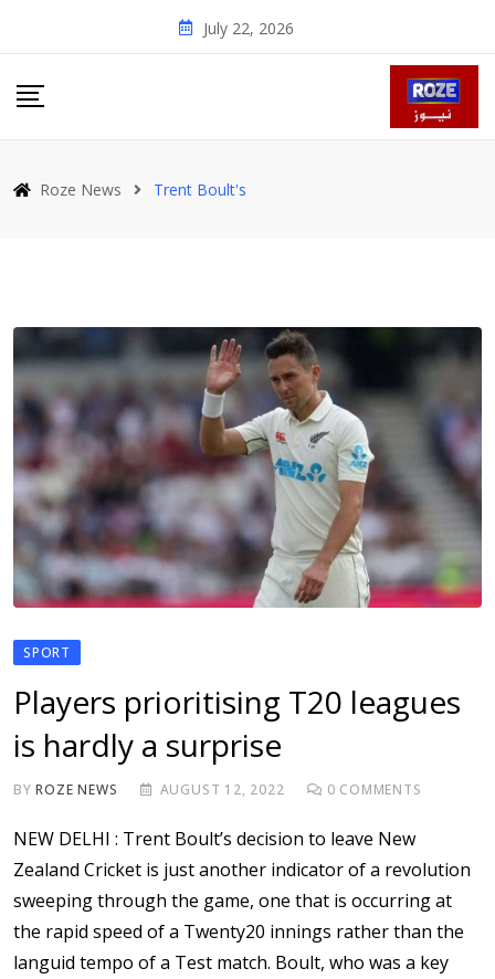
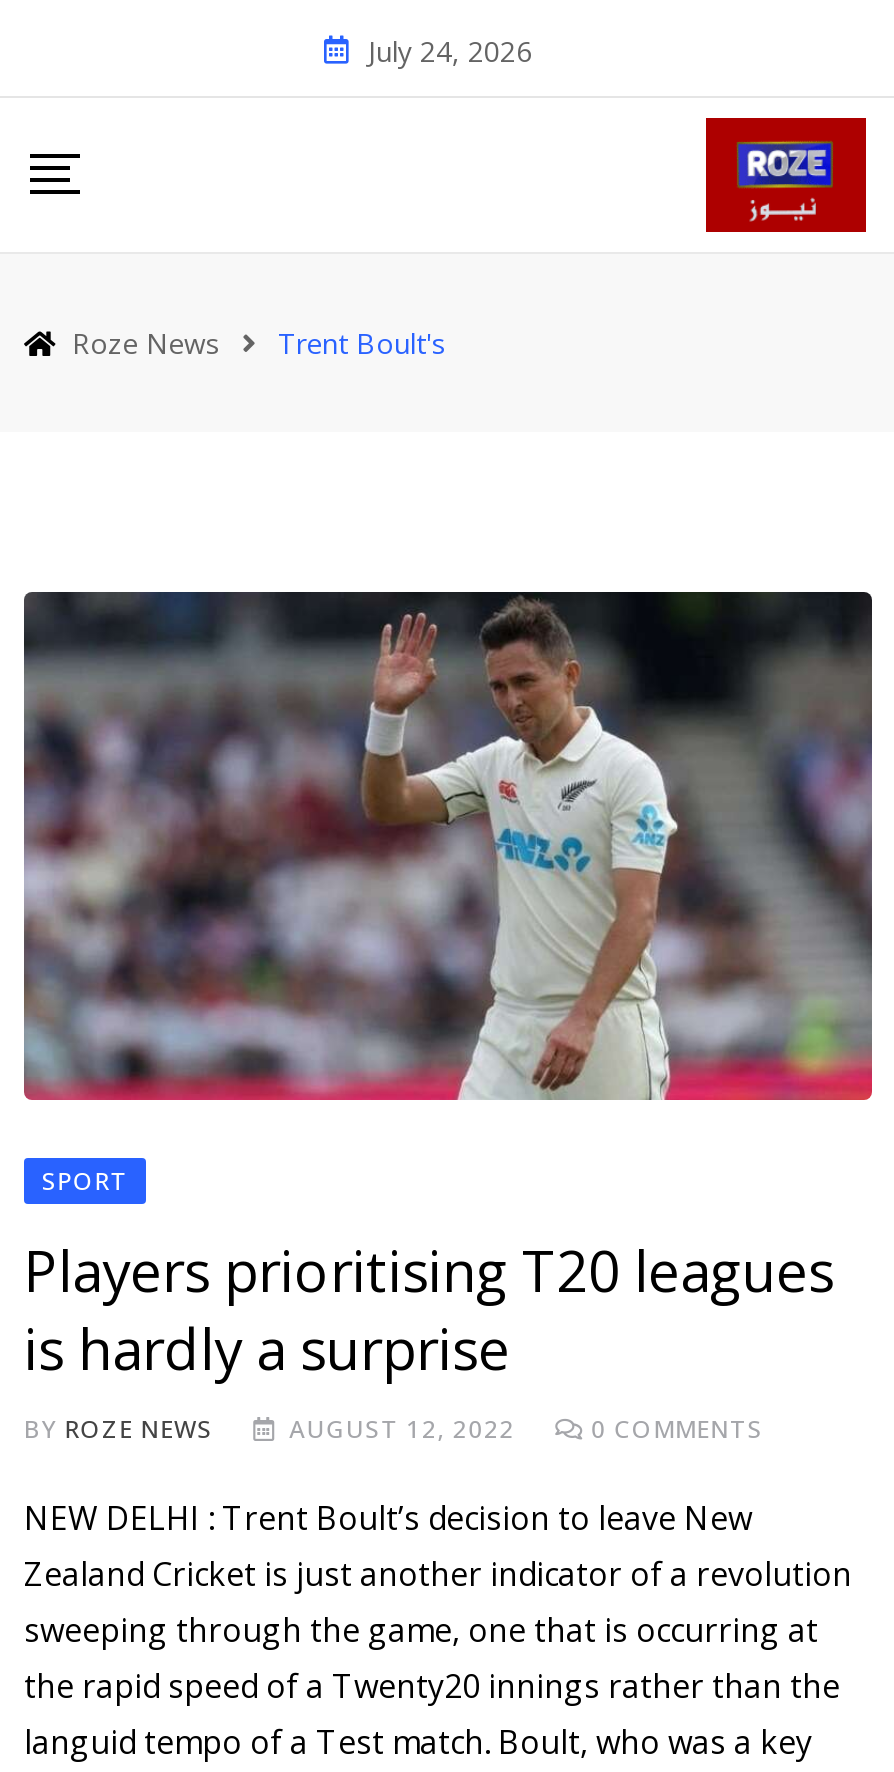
[203,17,294,38] July 22, 2026 -> [368,31,532,69] July 24, 2026

